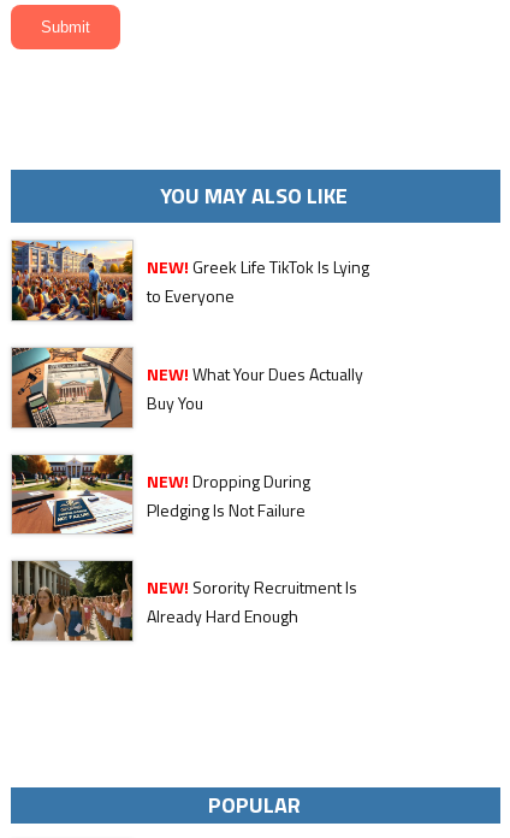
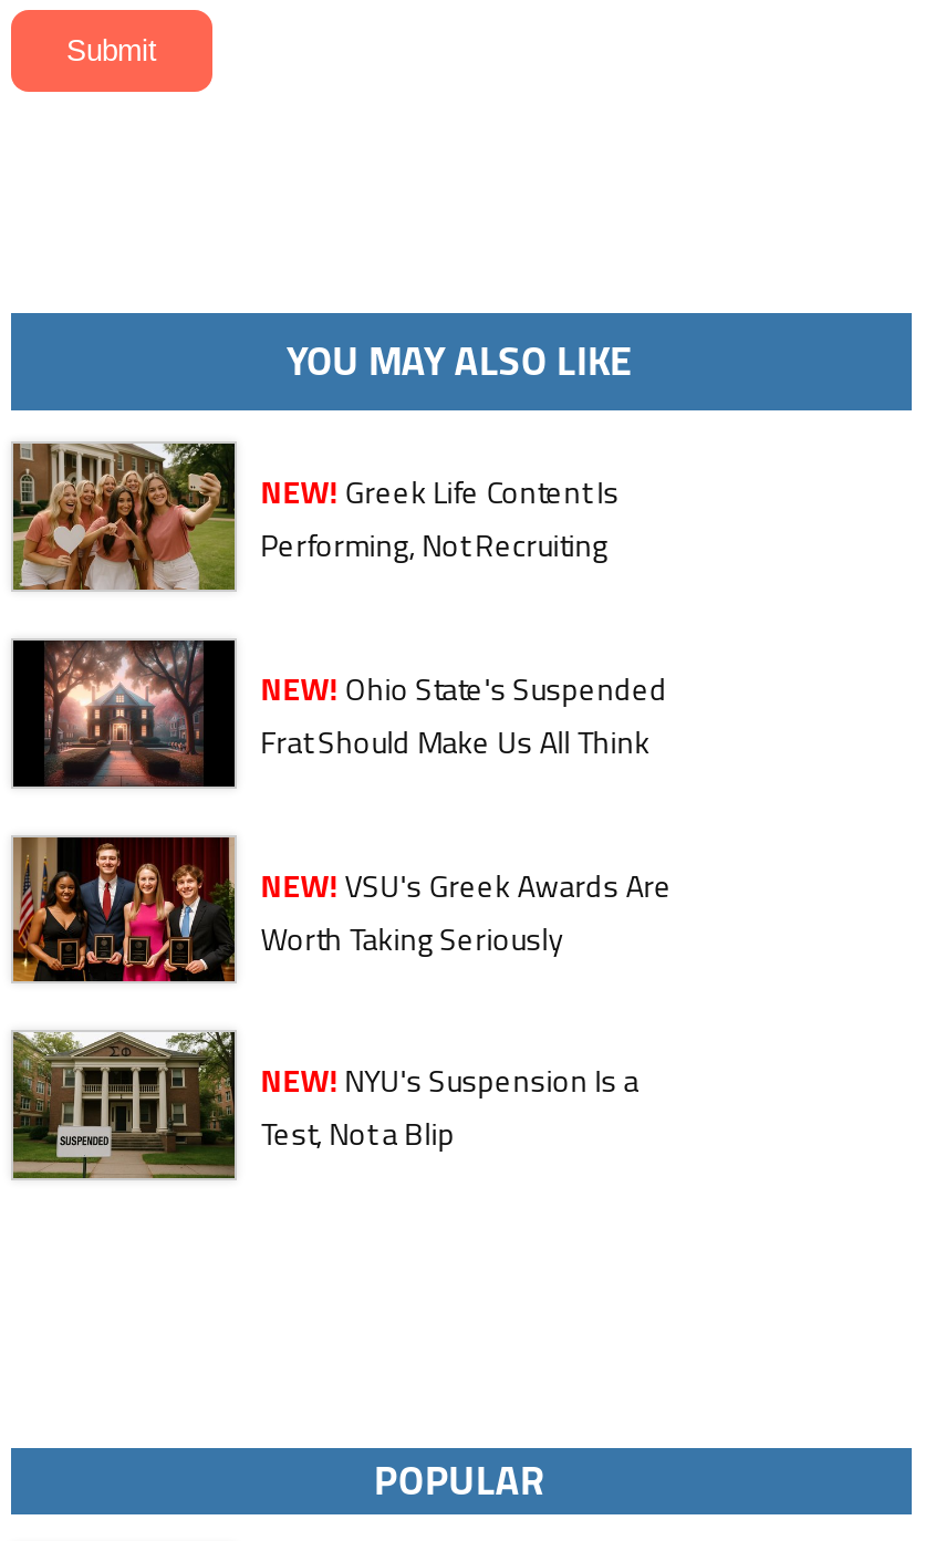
[11,240,369,321] [image] | NEW! Greek Life TikTok Is Lying | to Everyone -> [11,441,619,592] [image] | NEW! Greek Life Content Is | Performing, Not Recruiting
[11,347,363,429] [image] | NEW! What Your Dues Actually | Buy You -> [11,638,668,789] [image] | NEW! Ohio State's Suspended | Frat Should Make Us All Think
[11,454,310,535] [image] | NEW! Dropping During | Pledging Is Not Failure -> [11,835,672,983] [image] | NEW! VSU's Greek Awards Are | Worth Taking Seriously
[11,560,357,642] [image] | NEW! Sorority Recruitment Is | Already Hard Enough -> [11,1030,639,1178] [image] | NEW! NYU's Suspension Is a | Test, Not a Blip

